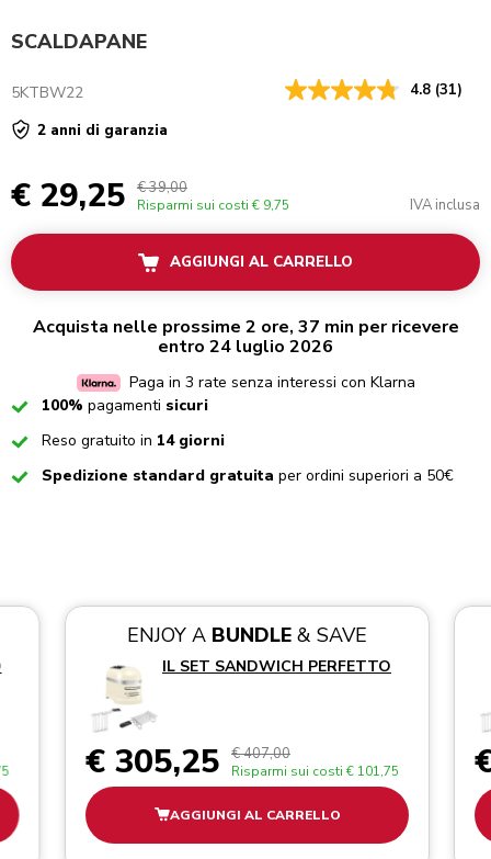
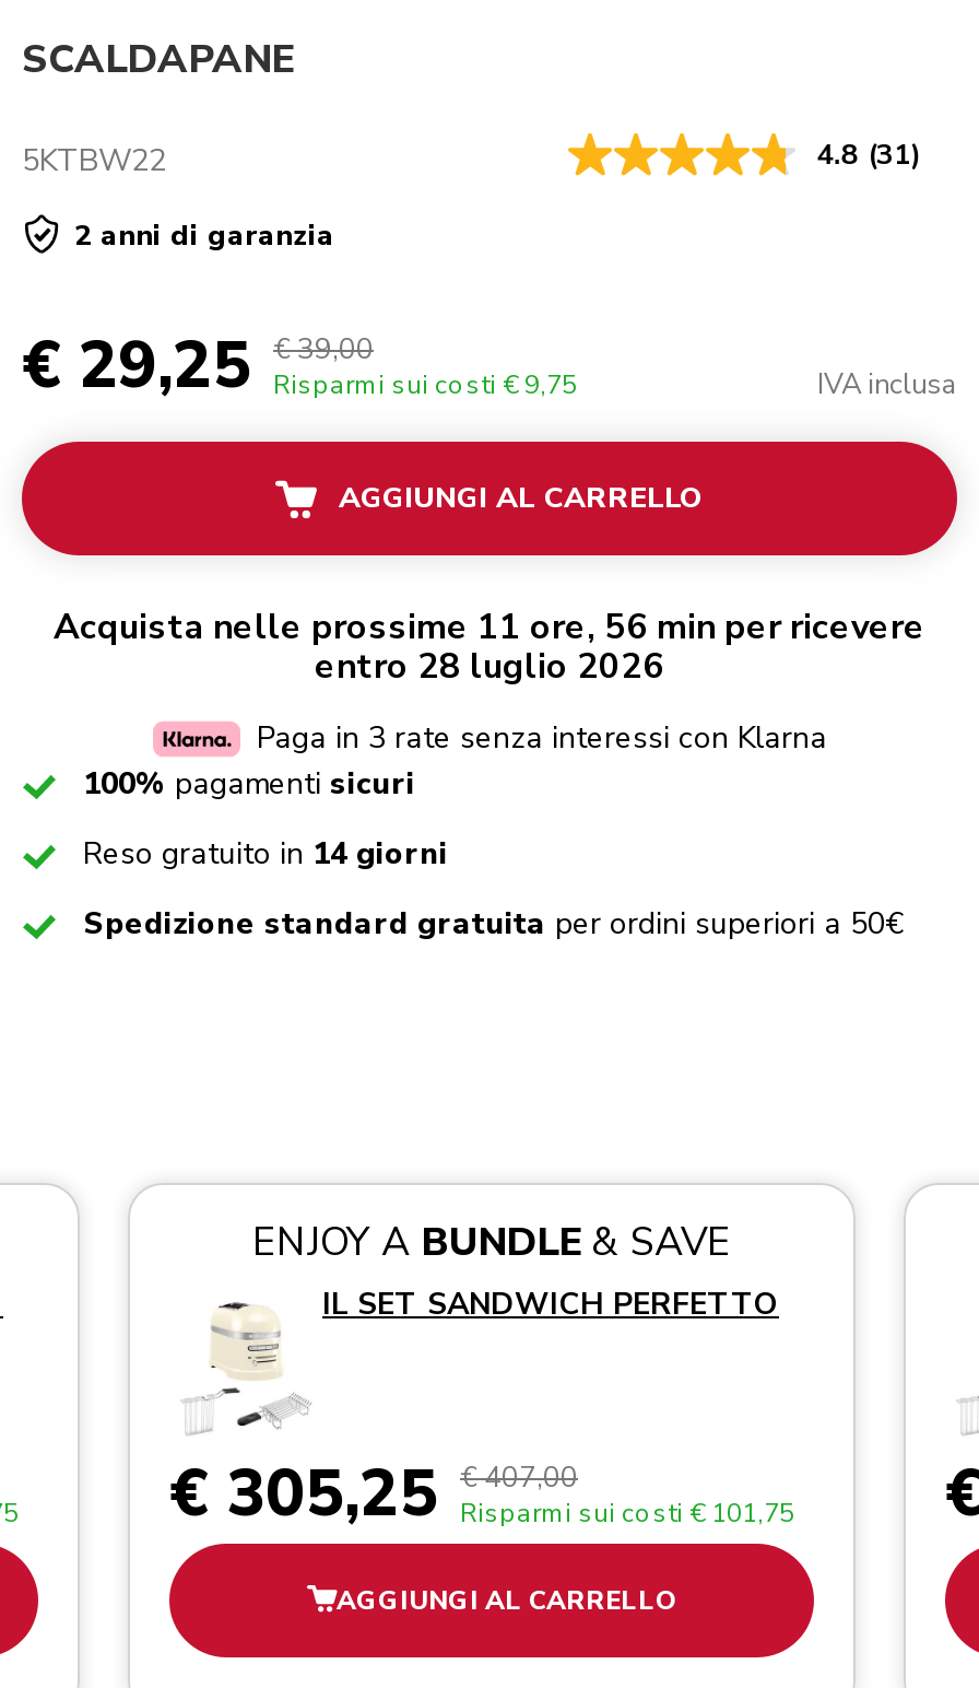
[32,315,459,339] Acquista nelle prossime 2 ore, 37 min per ricevere -> [54,604,925,652] Acquista nelle prossime 11 ore, 56 min per ricevere
[158,335,333,359] entro 24 luglio 2026 -> [315,644,664,692] entro 28 luglio 2026

